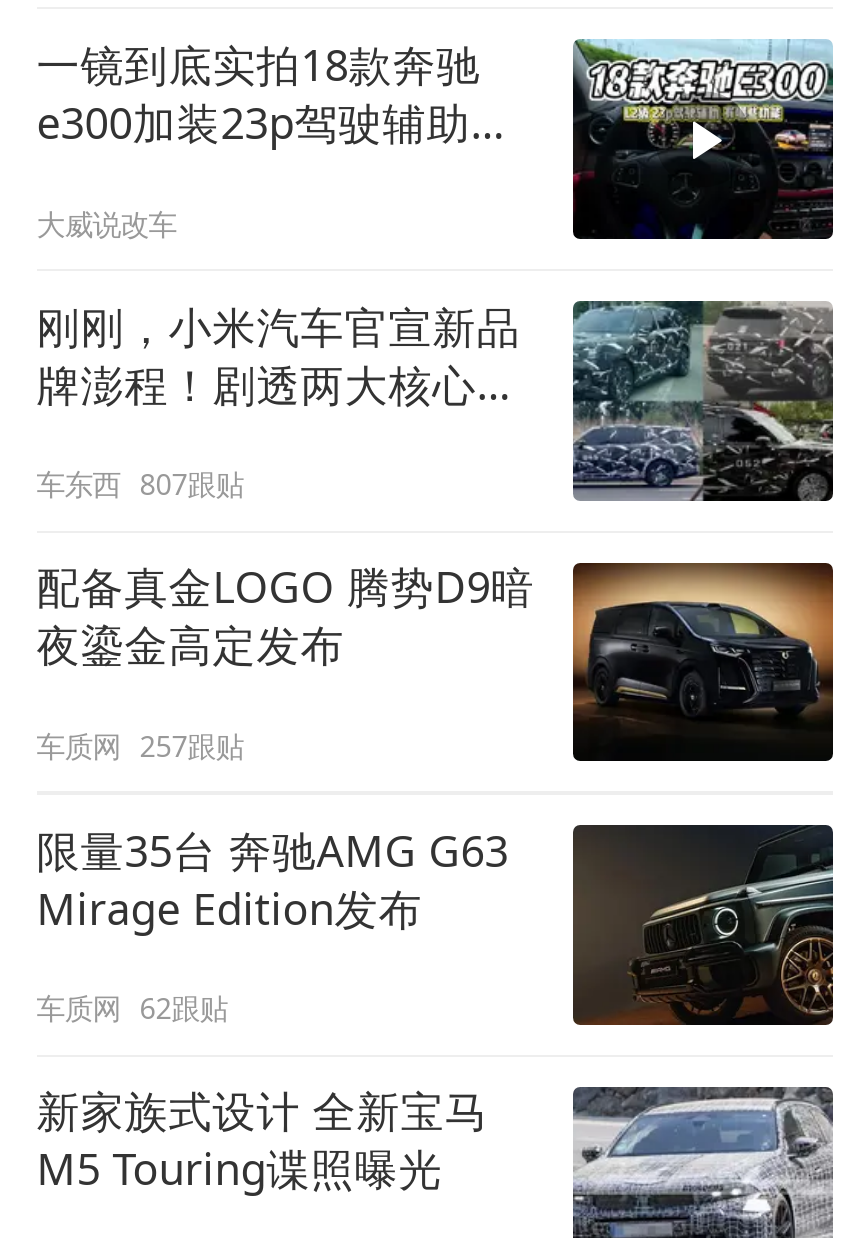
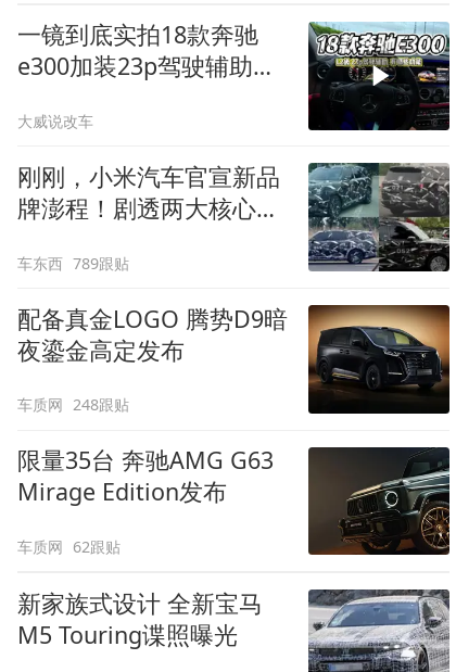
[36,465,244,503] 车东西 807跟贴 -> [17,252,130,273] 车东西 789跟贴
[36,726,244,764] 车质网 257跟贴 -> [17,394,130,415] 车质网 248跟贴

